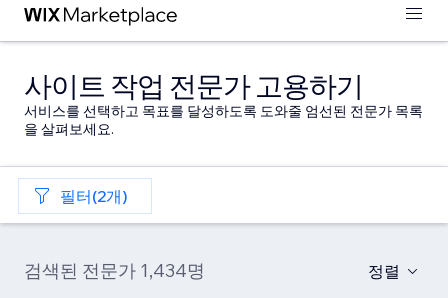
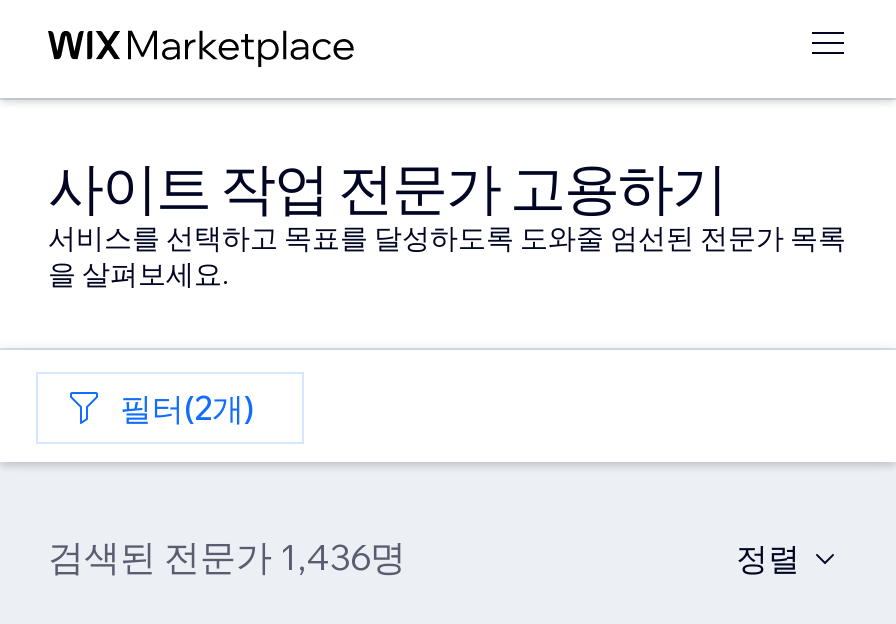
[24,259,205,282] 검색된 전문가 1,434명 -> [48,534,406,580] 검색된 전문가 1,436명

